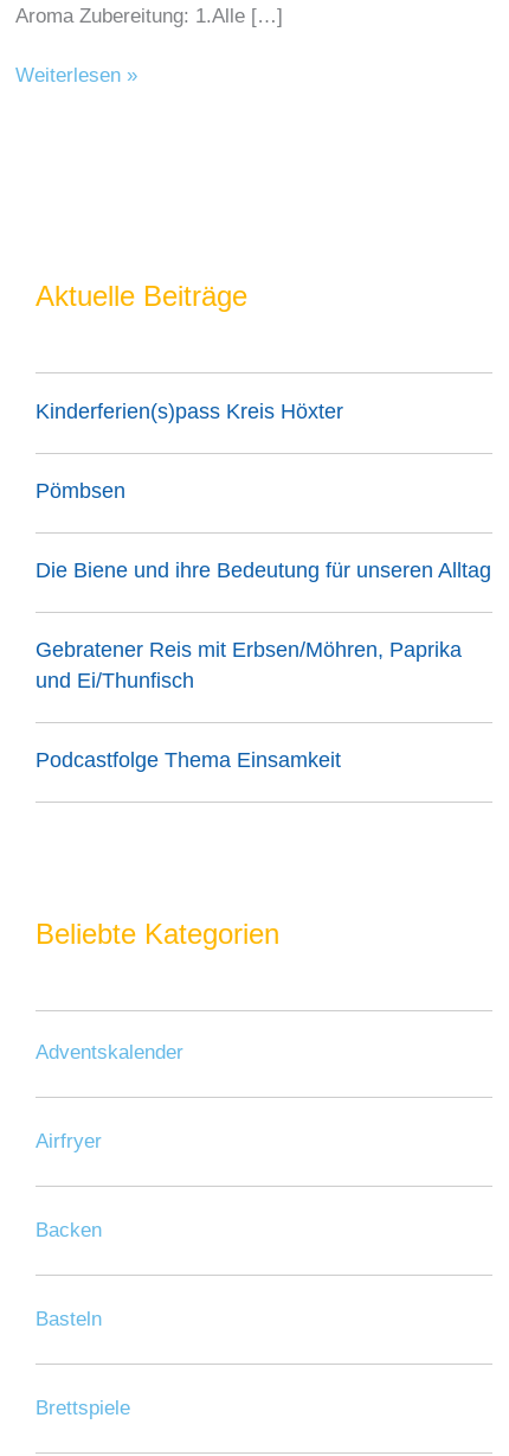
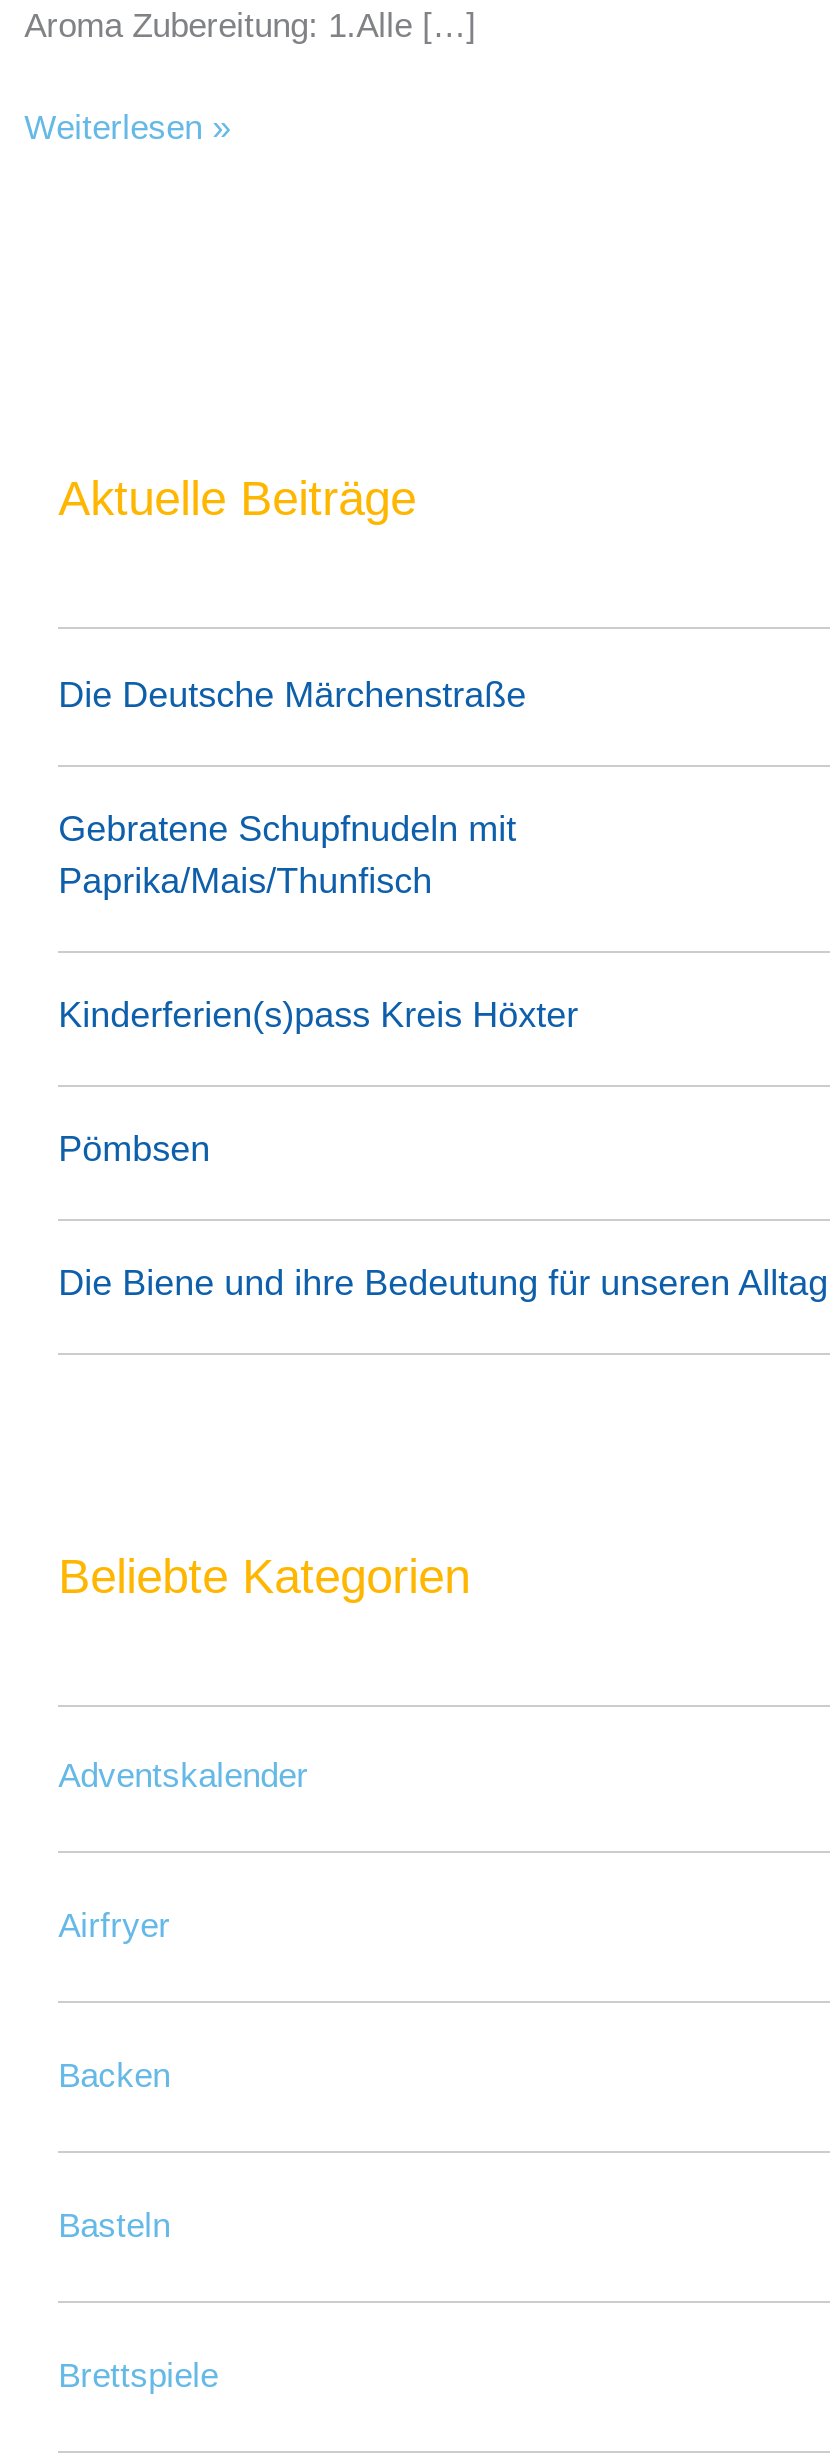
none -> [58,674,526,900] Die Deutsche Märchenstraße | Gebratene Schupfnudeln mit | Paprika/Mais/Thunfisch
moved [36,399,491,582] -> [58,994,828,1302]: Kinderferien(s)pass Kreis Höxter | Pömbsen | Die Biene und ihre Bedeutung für unseren Alltag
[36,638,462,772] Gebratener Reis mit Erbsen/Möhren, Paprika | und Ei/Thunfisch | Podcastfolge Thema Einsamkeit -> none

